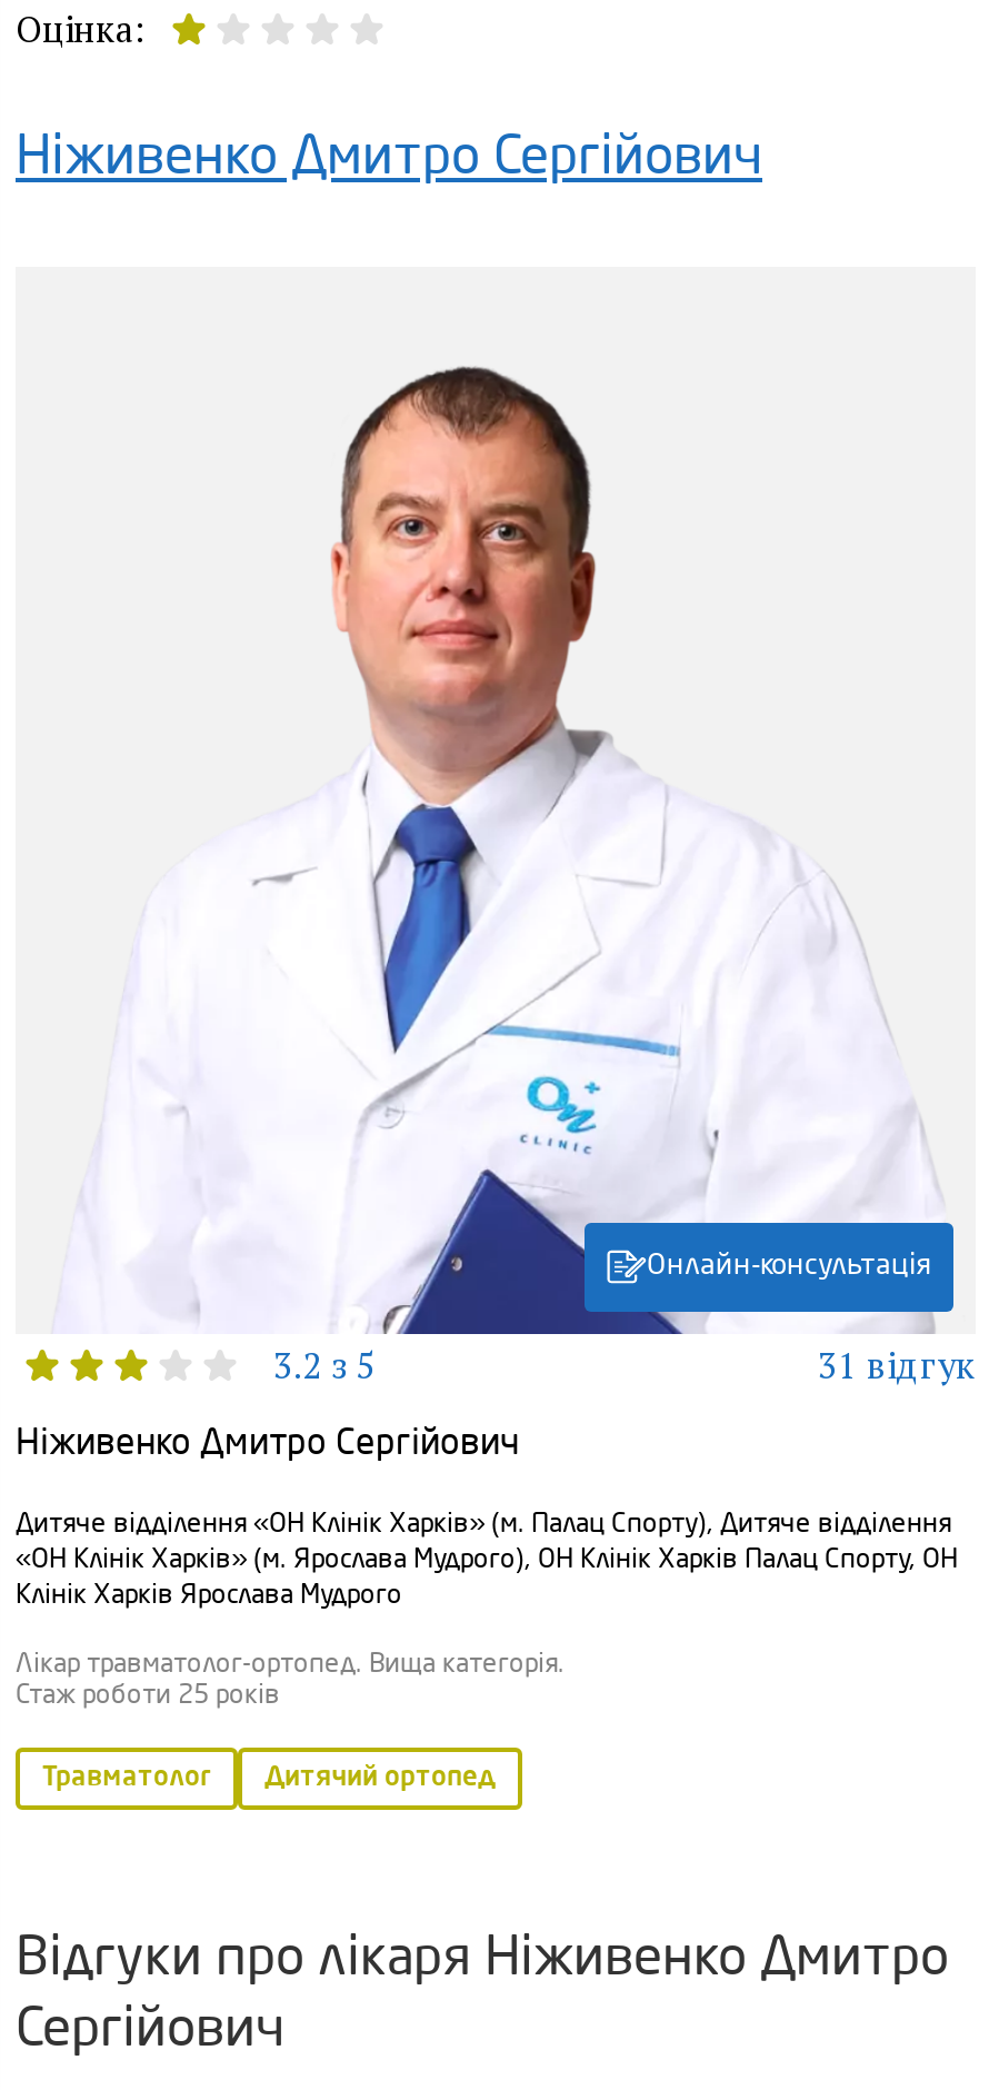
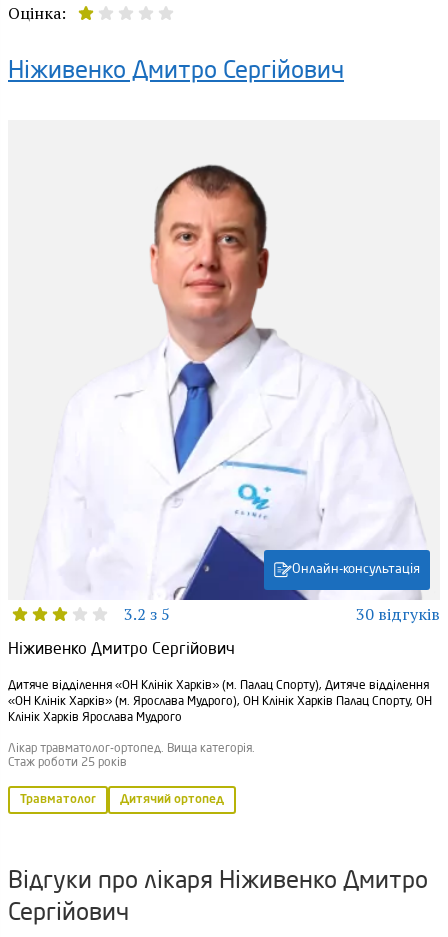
[818,1341,976,1390] 31 відгук -> [356,603,440,625] 30 відгуків

